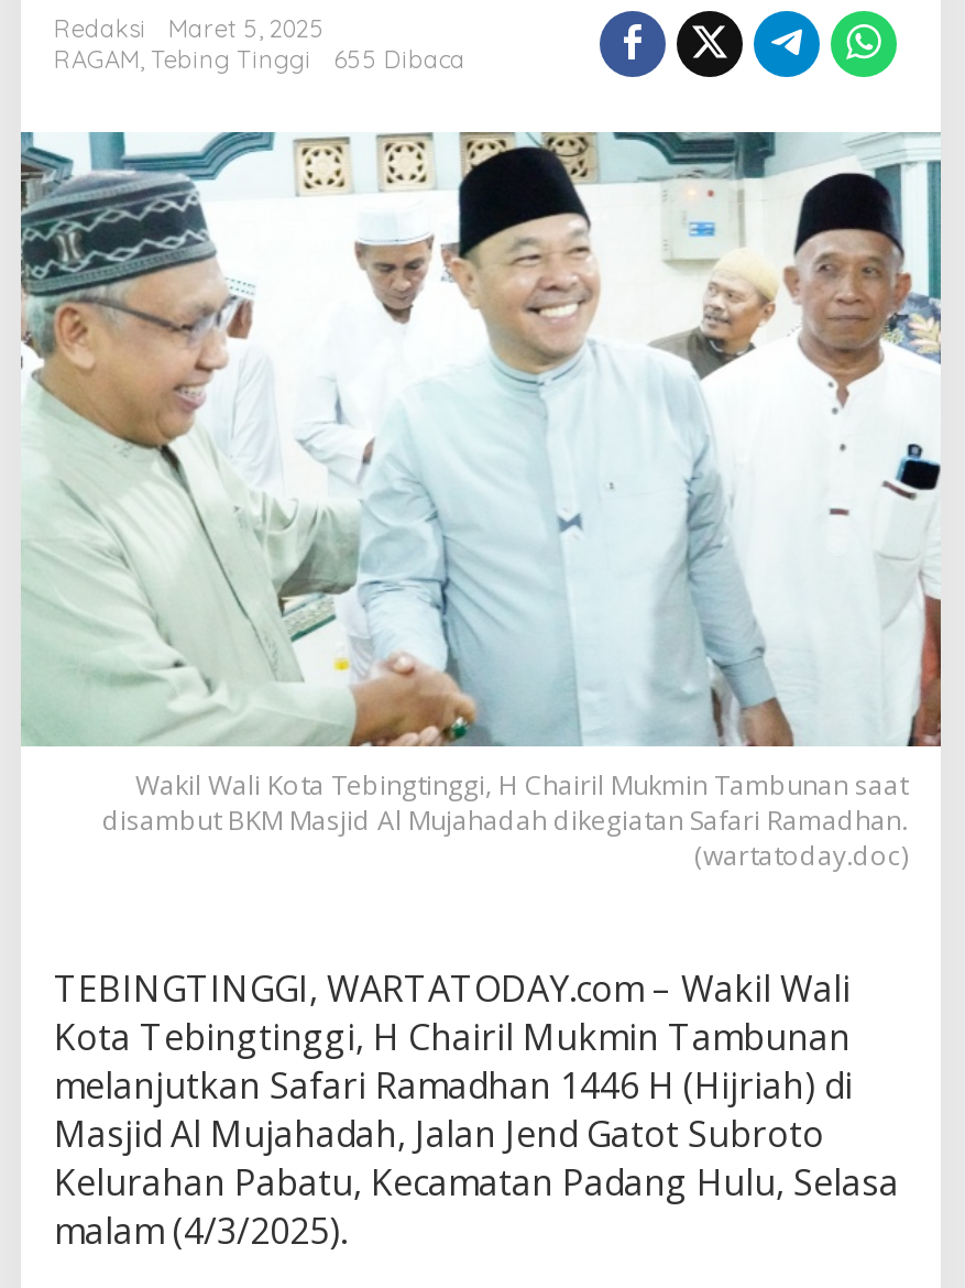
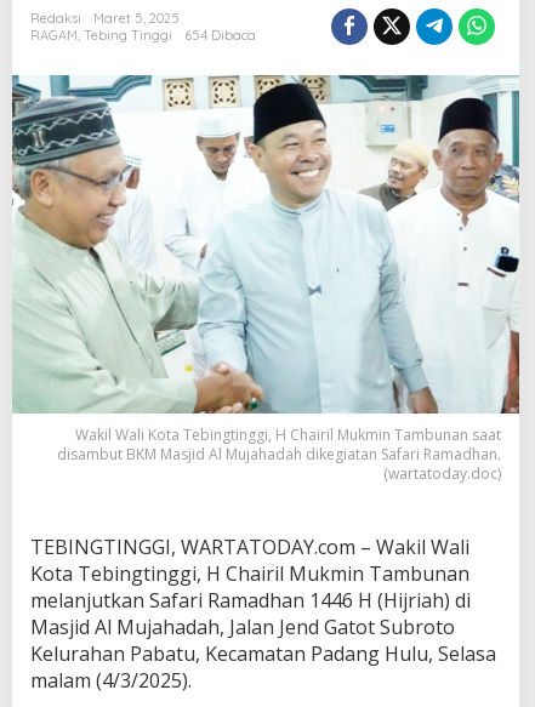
[54,44,465,75] RAGAM, Tebing Tinggi 655 Dibaca -> [30,27,256,44] RAGAM, Tebing Tinggi 654 Dibaca

